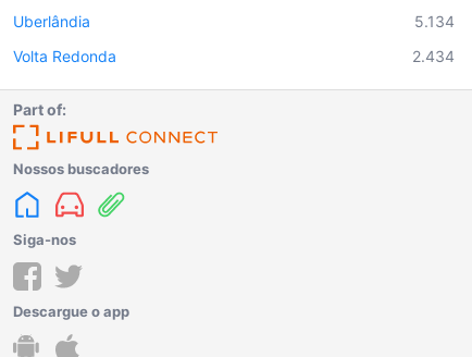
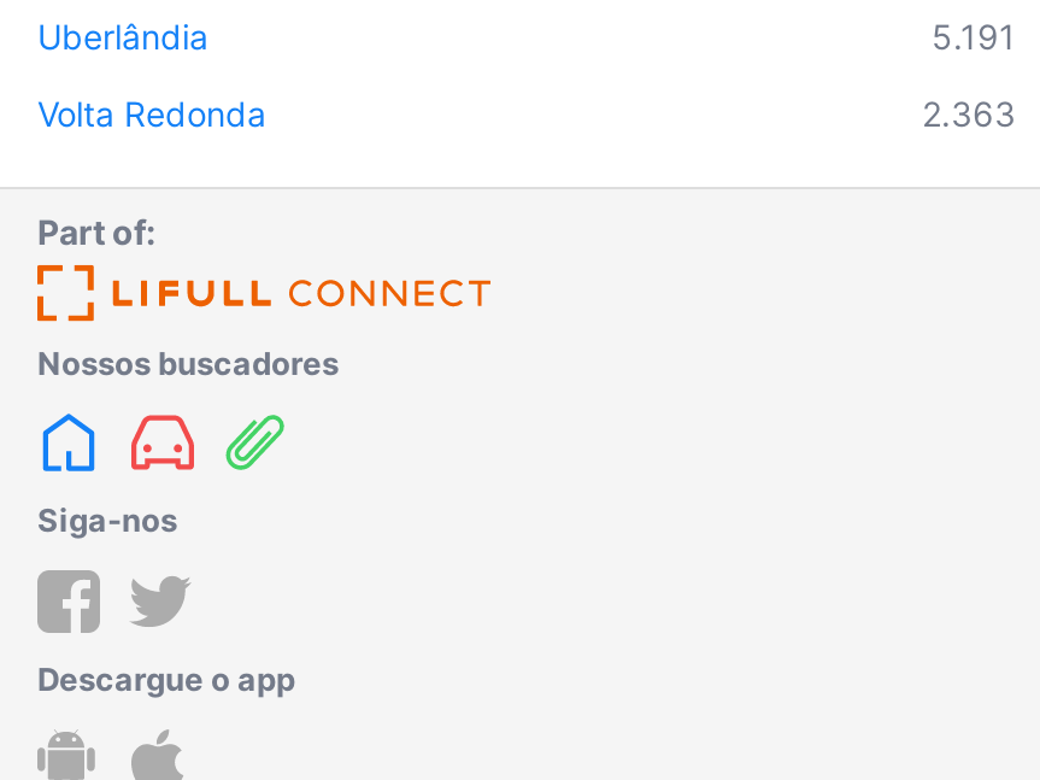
[414,12,455,30] 5.134 -> [932,15,1016,56] 5.191
[412,46,455,65] 2.434 -> [922,92,1016,133] 2.363

